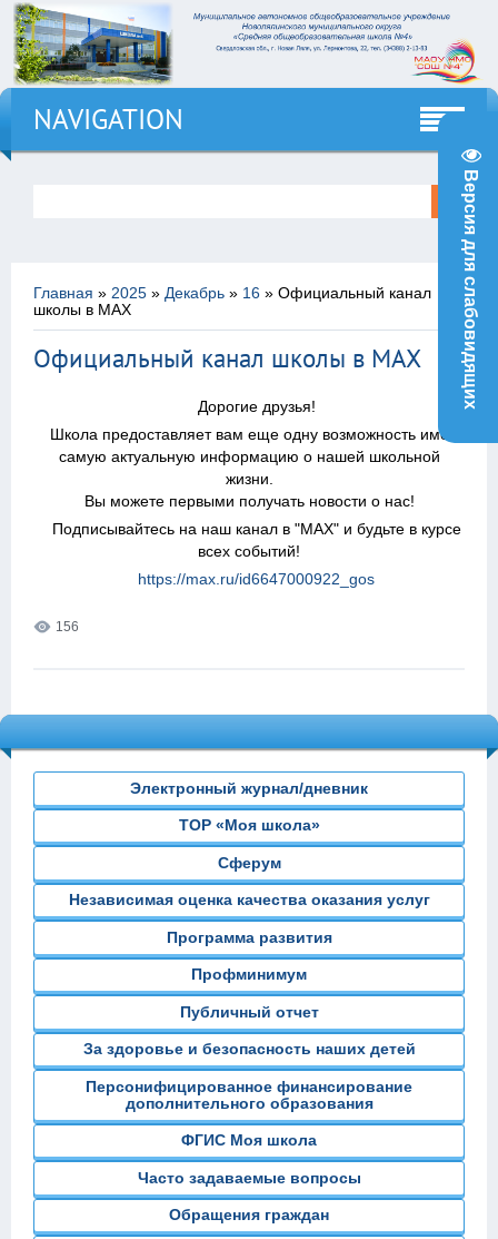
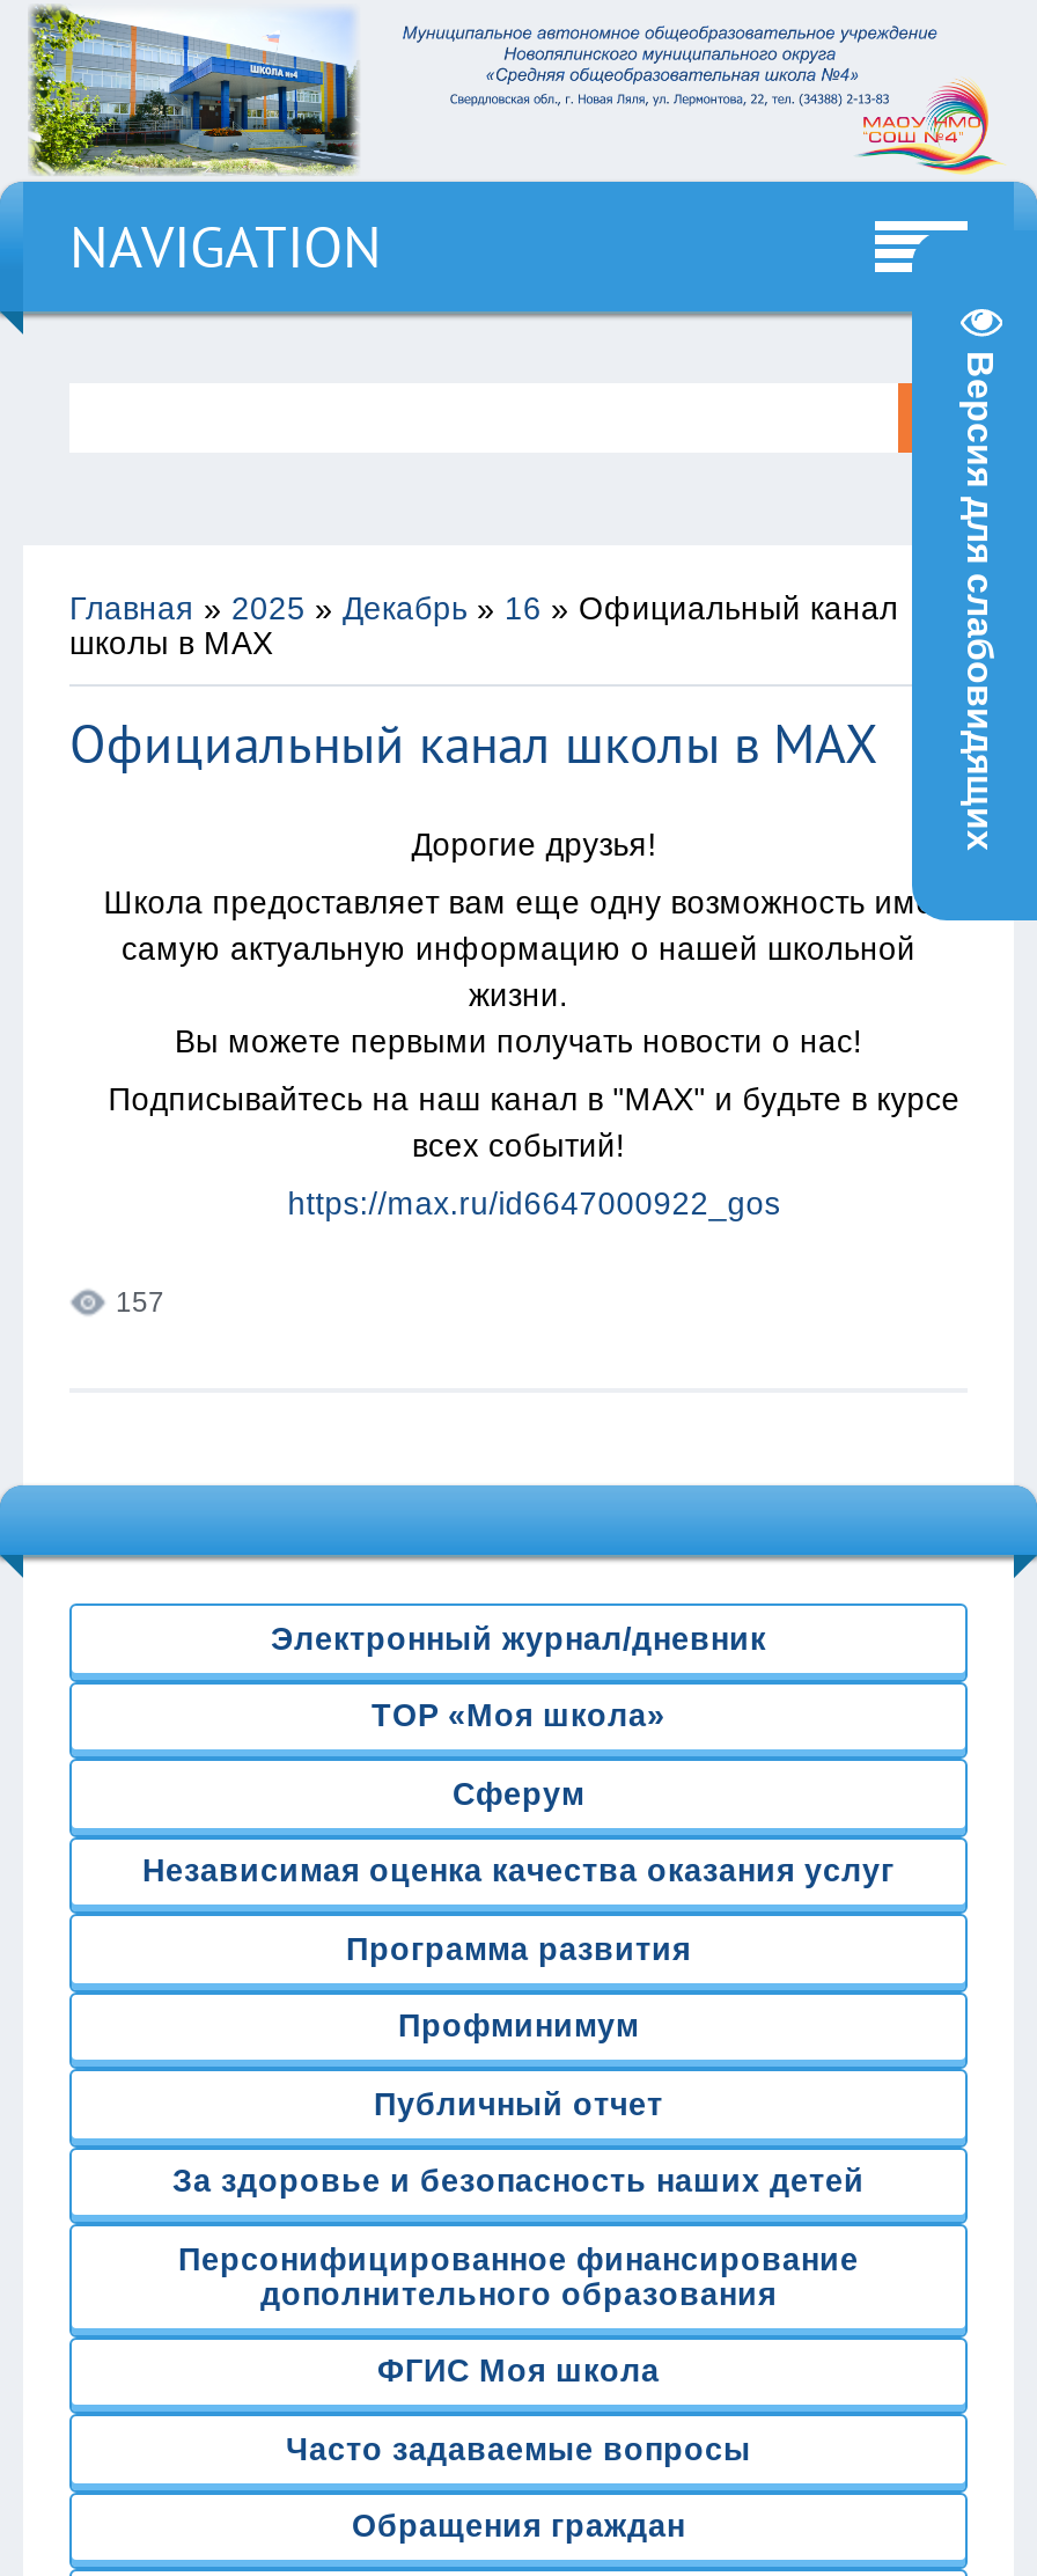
[56,619,79,635] 156 -> [116,1286,164,1319] 157

